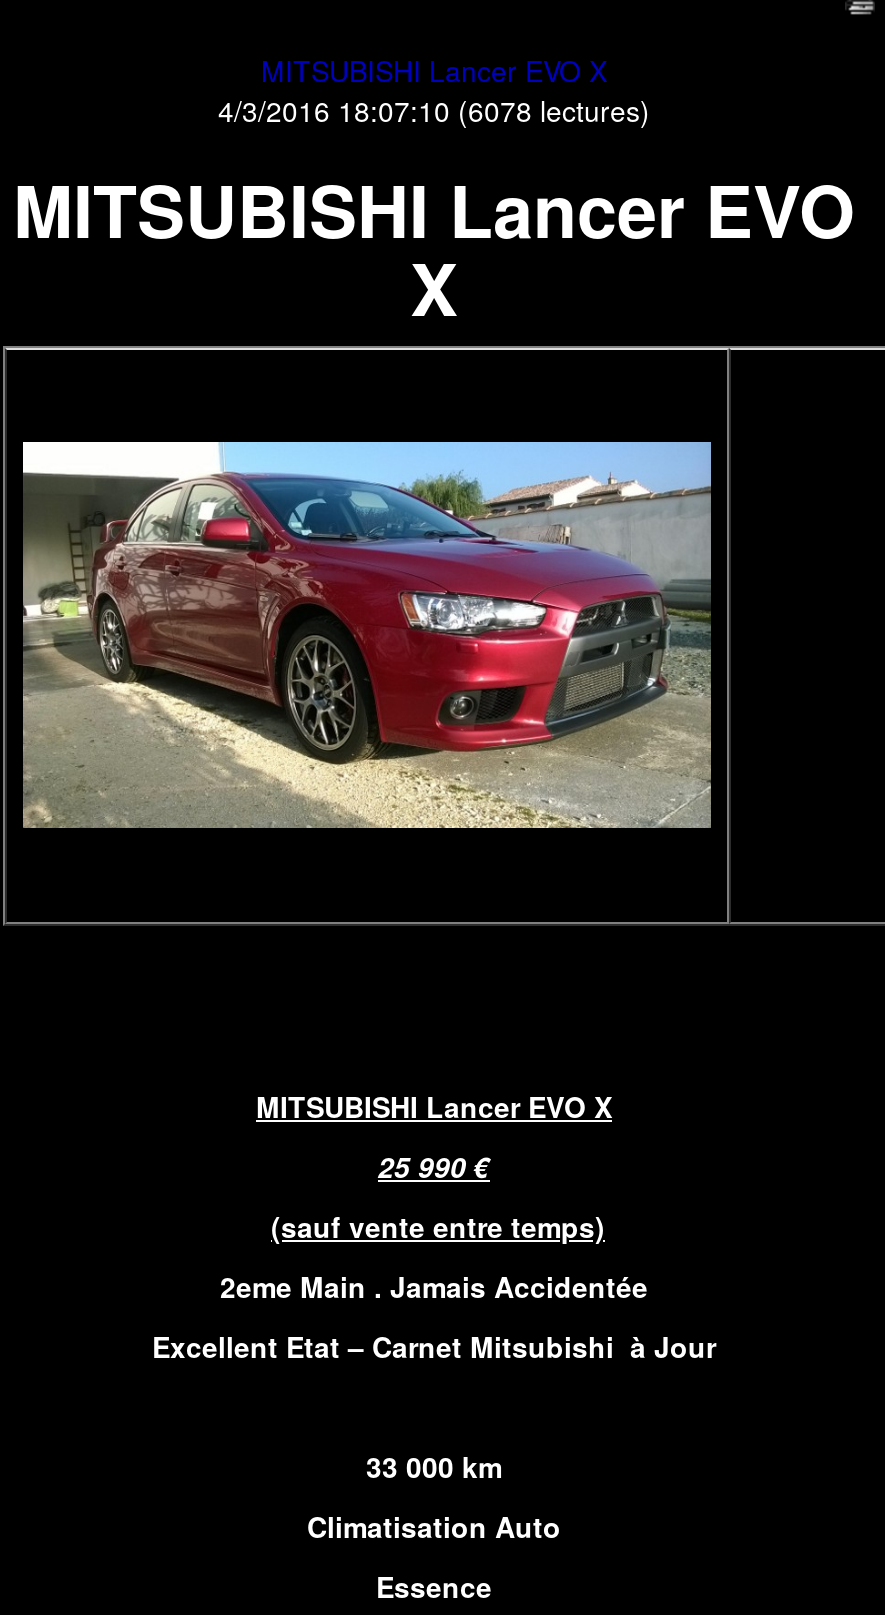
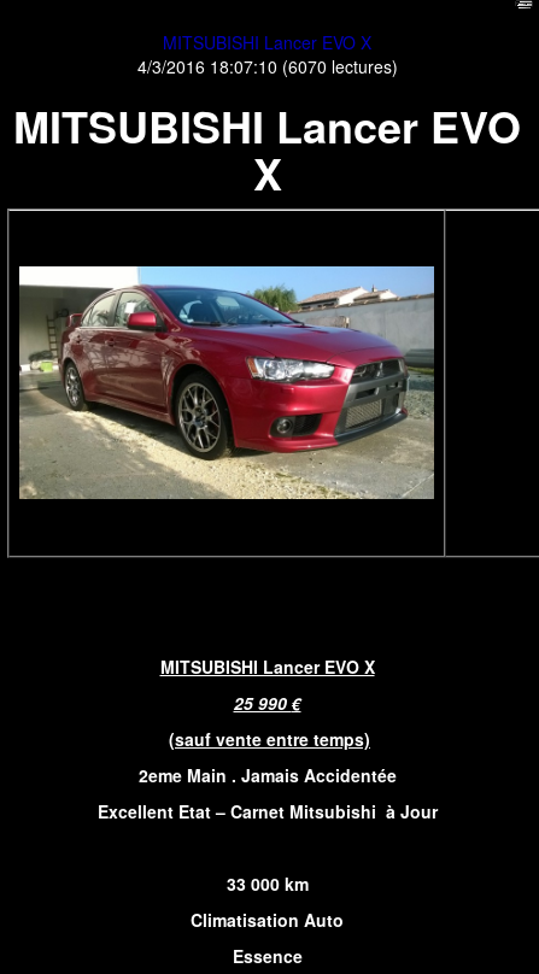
[218,90,650,130] 4/3/2016 18:07:10 (6078 lectures) -> [137,54,397,78] 4/3/2016 18:07:10 (6070 lectures)

